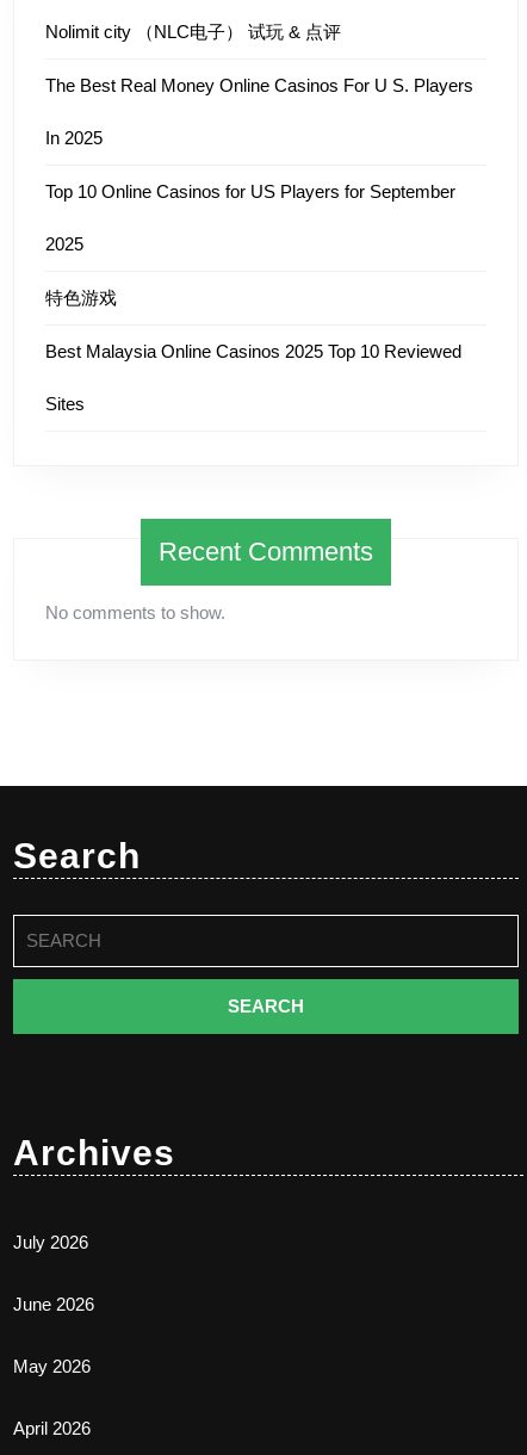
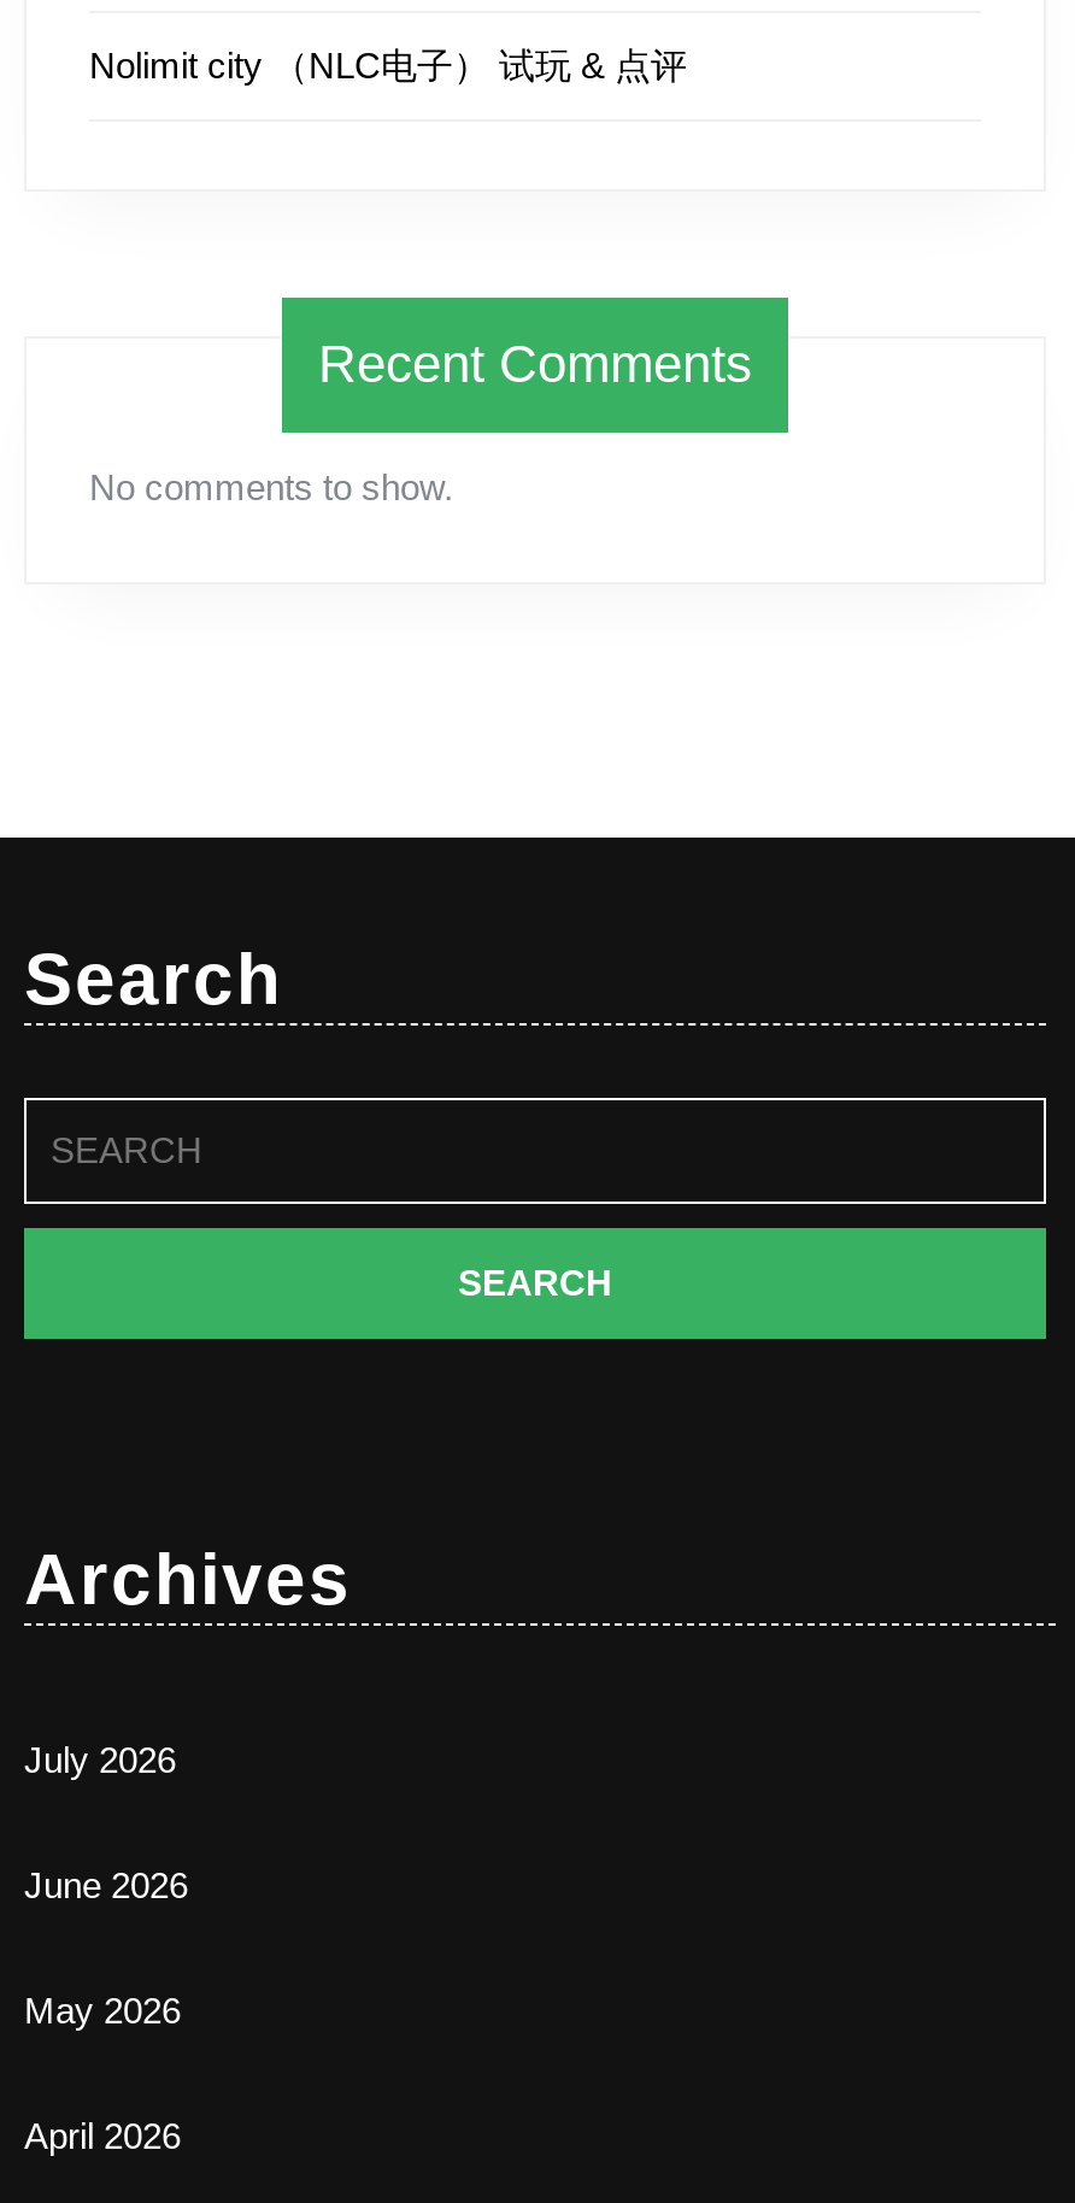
[45,75,473,413] The Best Real Money Online Casinos For U S. Players | In 2025 | Top 10 Online Casinos for US Players for September | 2025 | 特色游戏 | Best Malaysia Online Casinos 2025 Top 10 Reviewed | Sites -> none

